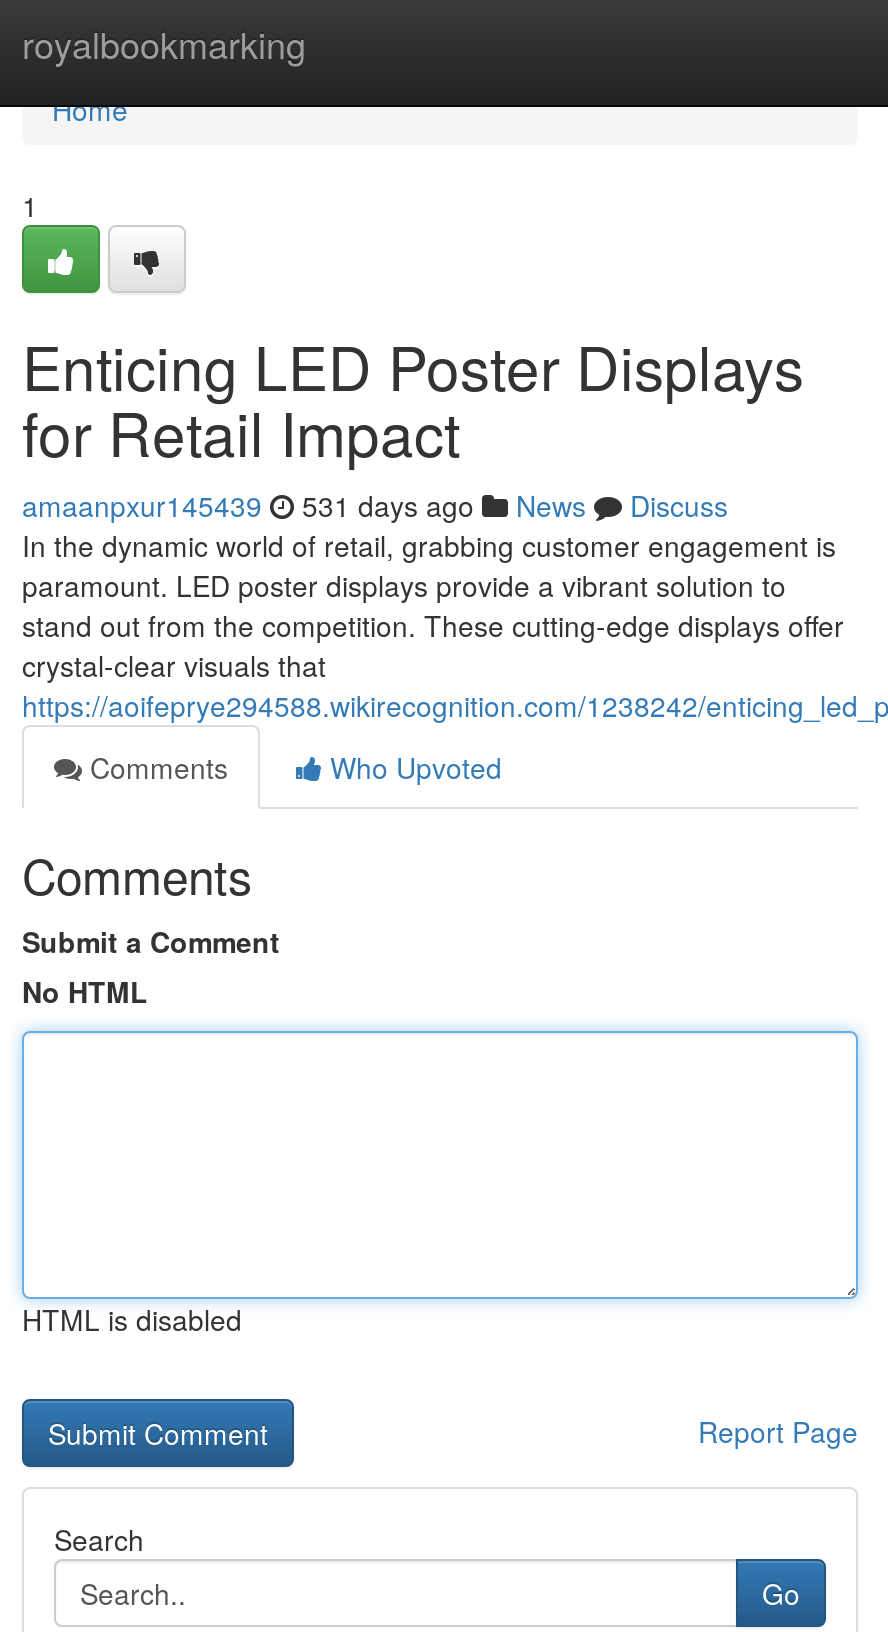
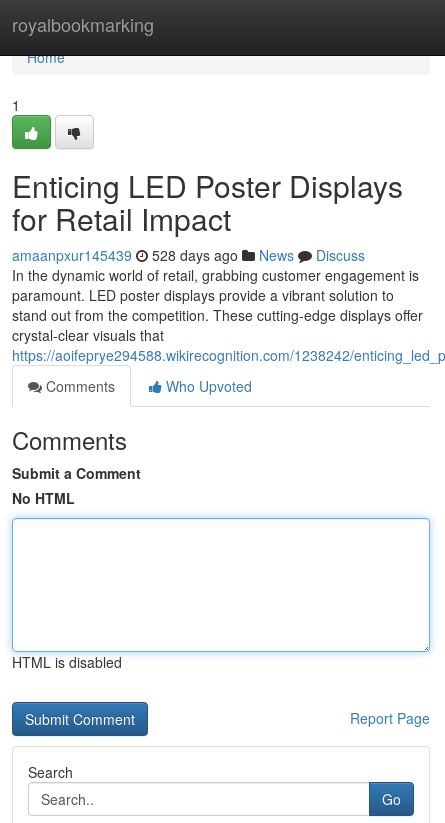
[22,485,728,525] amaanpxur145439 531 days ago News Discuss -> [12,245,365,265] amaanpxur145439 528 days ago News Discuss

